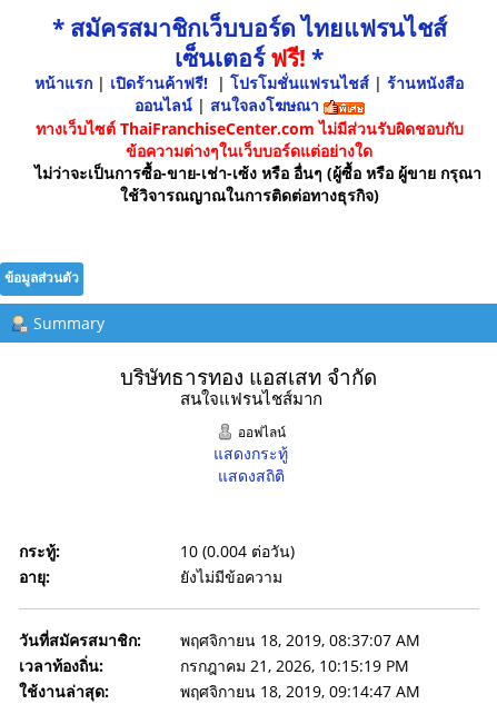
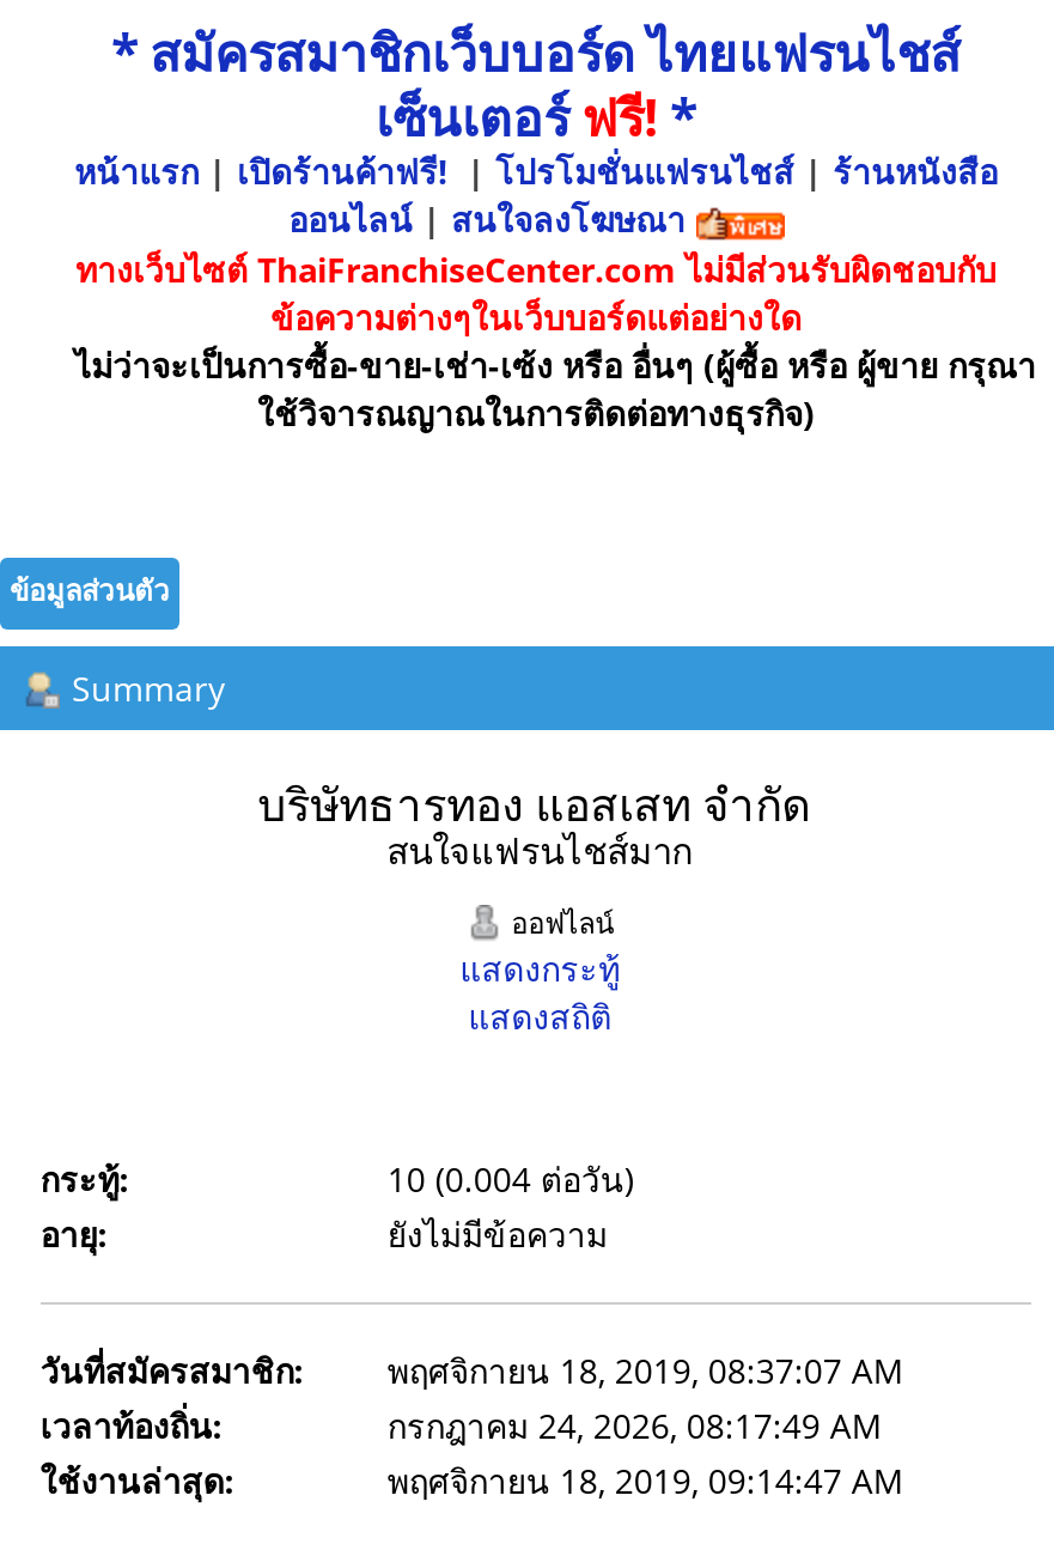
[180,655,409,677] กรกฎาคม 21, 2026, 10:15:19 PM -> [387,1404,882,1449] กรกฎาคม 24, 2026, 08:17:49 AM

